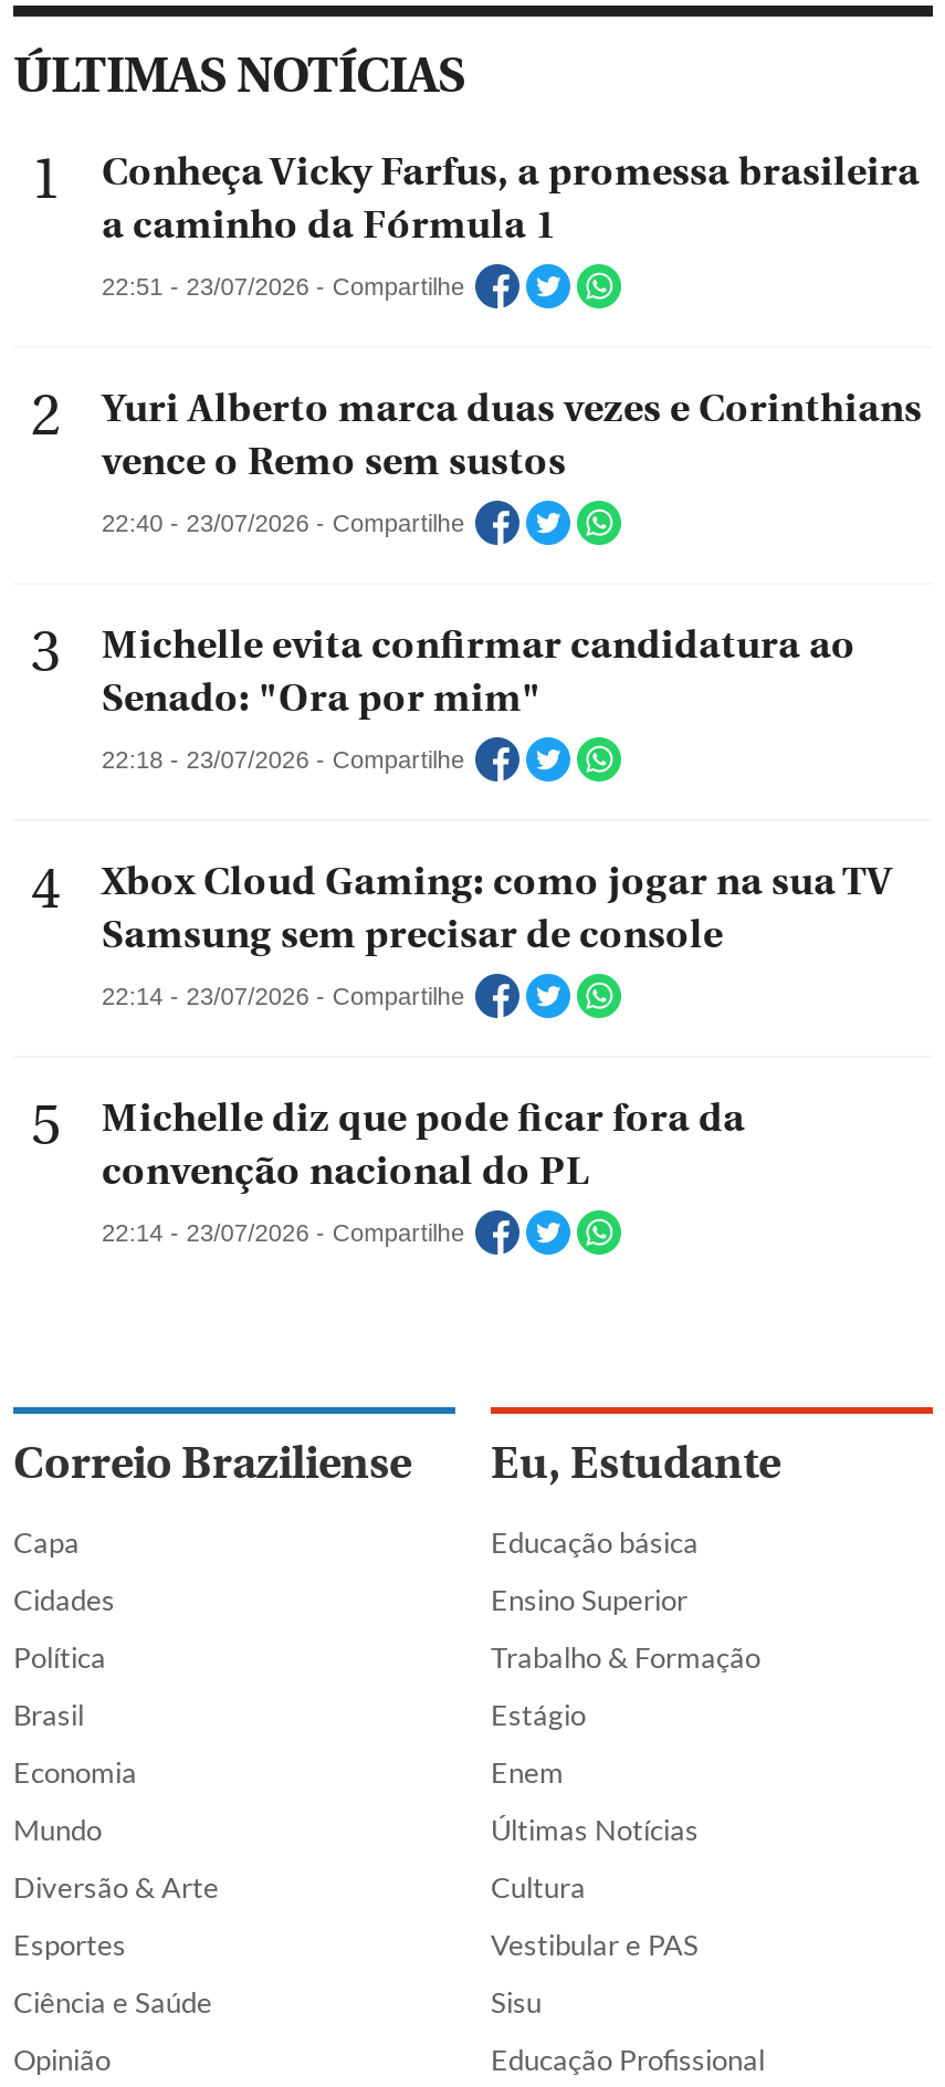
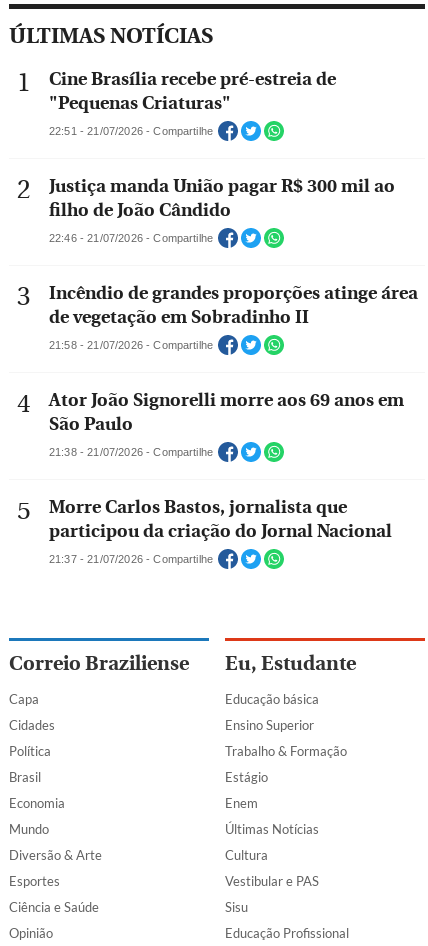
[102,149,920,248] Conheça Vicky Farfus, a promessa brasileira | a caminho da Fórmula 1 -> [49,69,336,114] Cine Brasília recebe pré-estreia de | "Pequenas Criaturas"
[102,274,464,300] 22:51 - 23/07/2026 - Compartilhe -> [49,125,213,137] 22:51 - 21/07/2026 - Compartilhe
[102,386,922,485] Yuri Alberto marca duas vezes e Corinthians | vence o Remo sem sustos -> [49,176,395,221] Justiça manda União pagar R$ 300 mil ao | filho de João Cândido
[102,510,464,537] 22:40 - 23/07/2026 - Compartilhe -> [49,232,213,244] 22:46 - 21/07/2026 - Compartilhe
[102,622,855,722] Michelle evita confirmar candidatura ao | Senado: "Ora por mim" -> [49,283,418,328] Incêndio de grandes proporções atinge área | de vegetação em Sobradinho II
[102,747,464,774] 22:18 - 23/07/2026 - Compartilhe -> [49,339,213,351] 21:58 - 21/07/2026 - Compartilhe
[102,859,893,958] Xbox Cloud Gaming: como jogar na sua TV | Samsung sem precisar de console -> [49,390,404,435] Ator João Signorelli morre aos 69 anos em | São Paulo
[102,984,464,1010] 22:14 - 23/07/2026 - Compartilhe -> [49,446,213,458] 21:38 - 21/07/2026 - Compartilhe
[102,1095,745,1195] Michelle diz que pode ficar fora da | convenção nacional do PL -> [49,497,392,542] Morre Carlos Bastos, jornalista que | participou da criação do Jornal Nacional
[102,1220,464,1247] 22:14 - 23/07/2026 - Compartilhe -> [49,553,213,565] 21:37 - 21/07/2026 - Compartilhe

